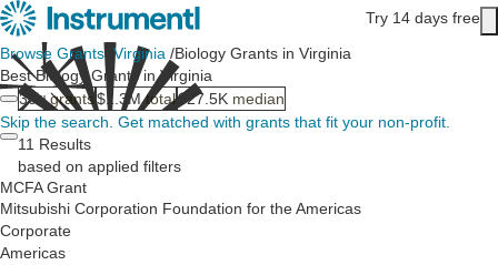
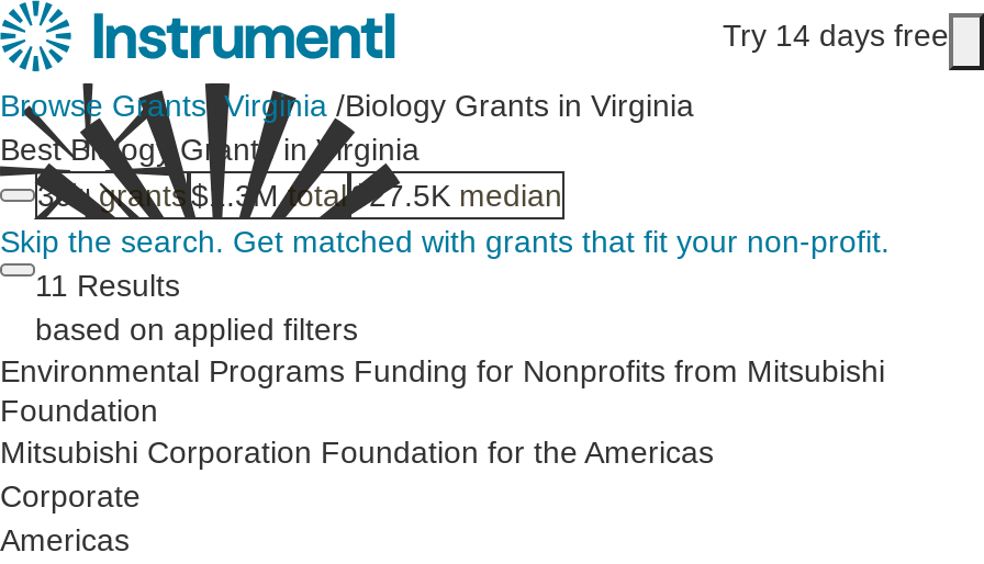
[0,179,87,196] MCFA Grant -> [0,353,885,428] Environmental Programs Funding for Nonprofits from Mitsubishi | Foundation

